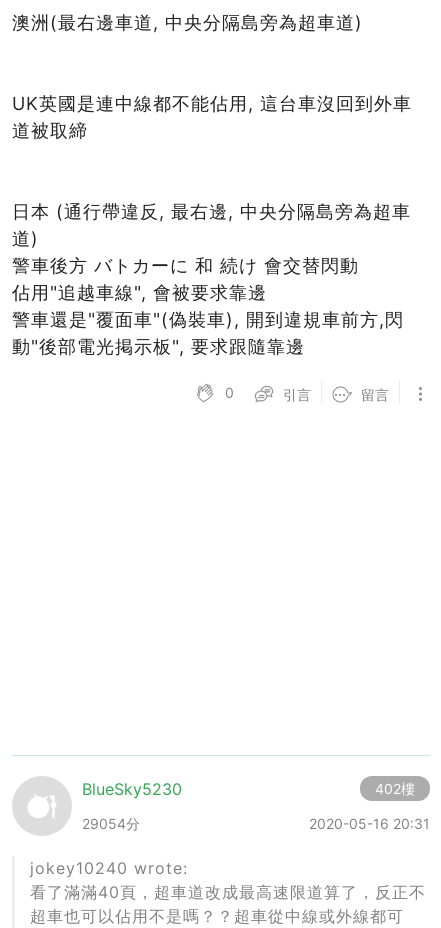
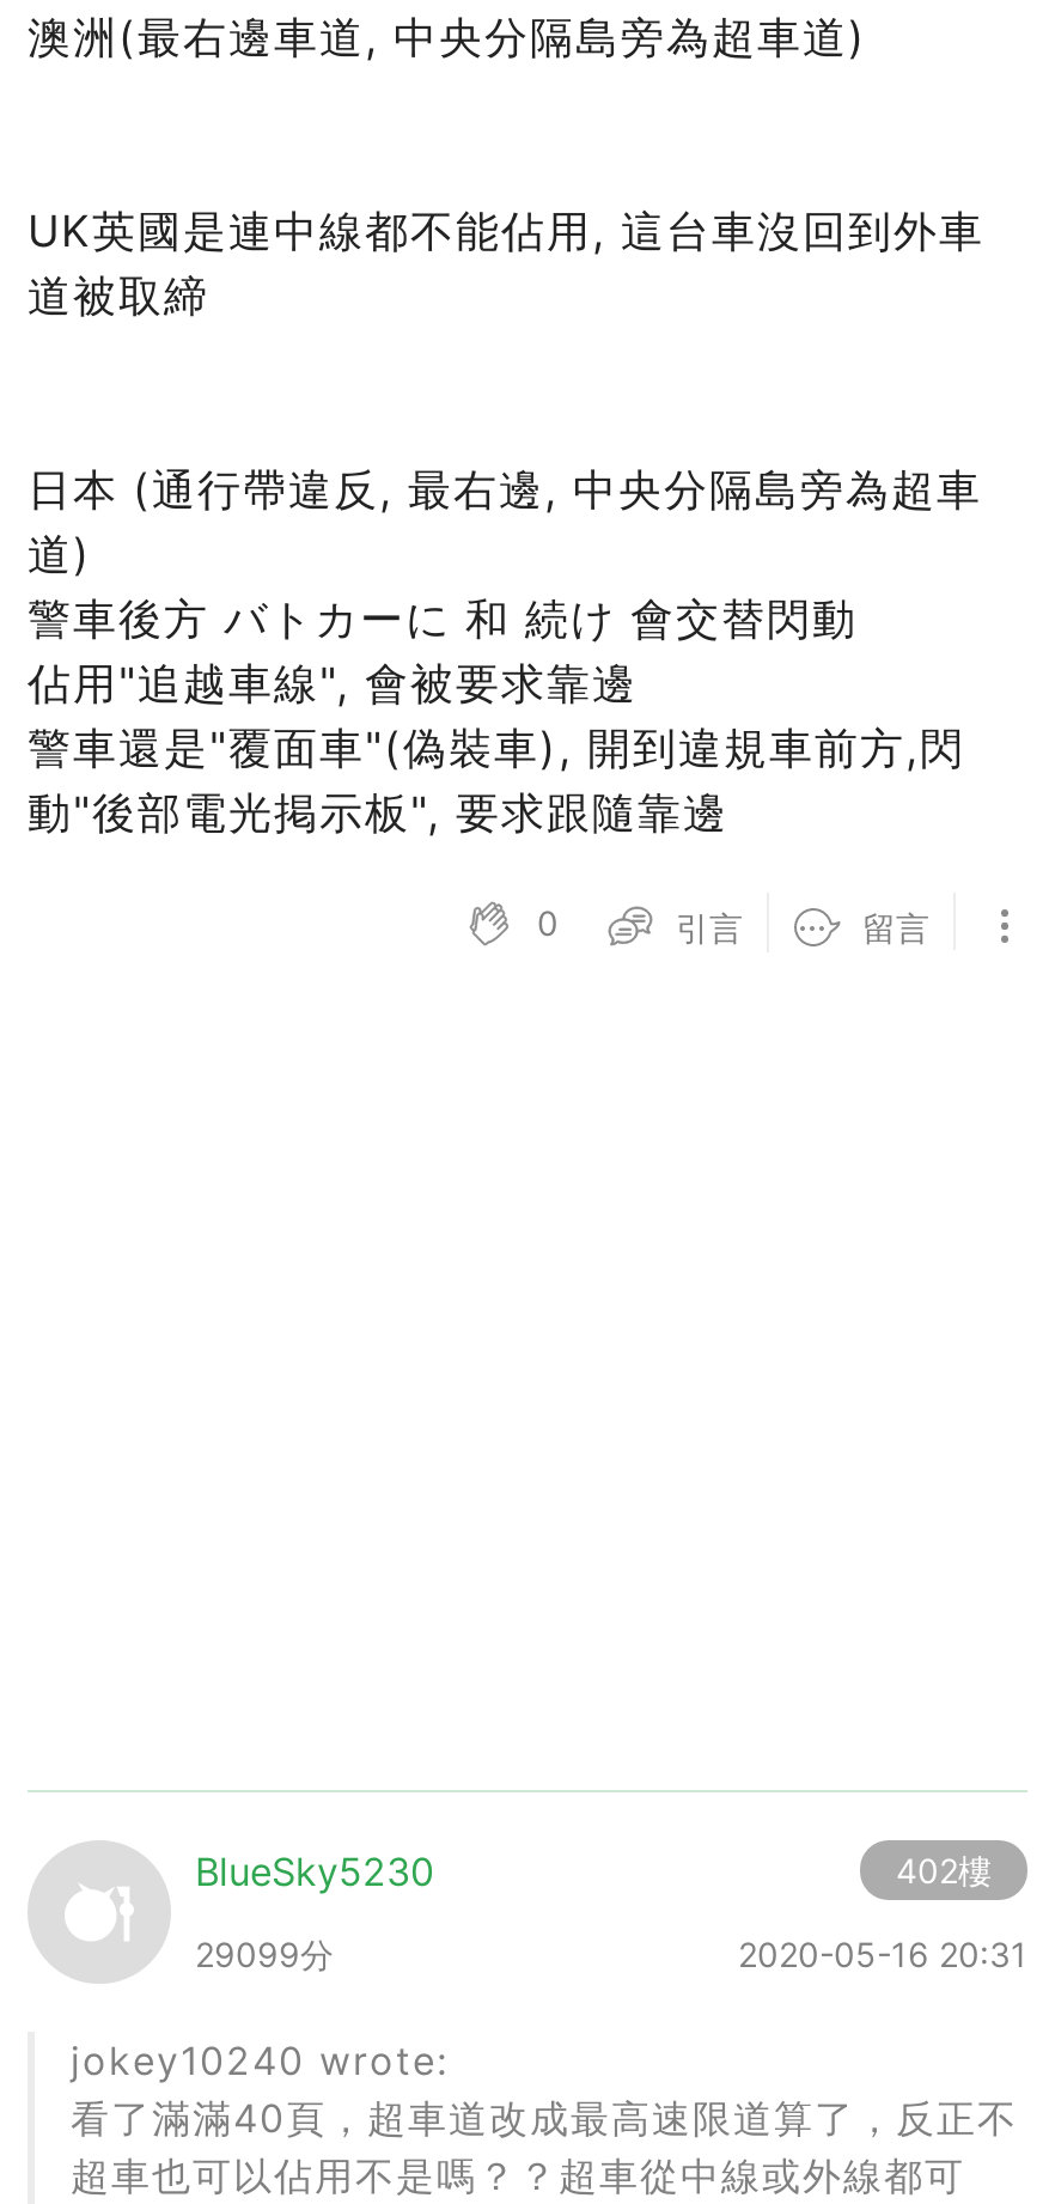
[82,814,140,831] 29054分 -> [195,1932,334,1973] 29099分

